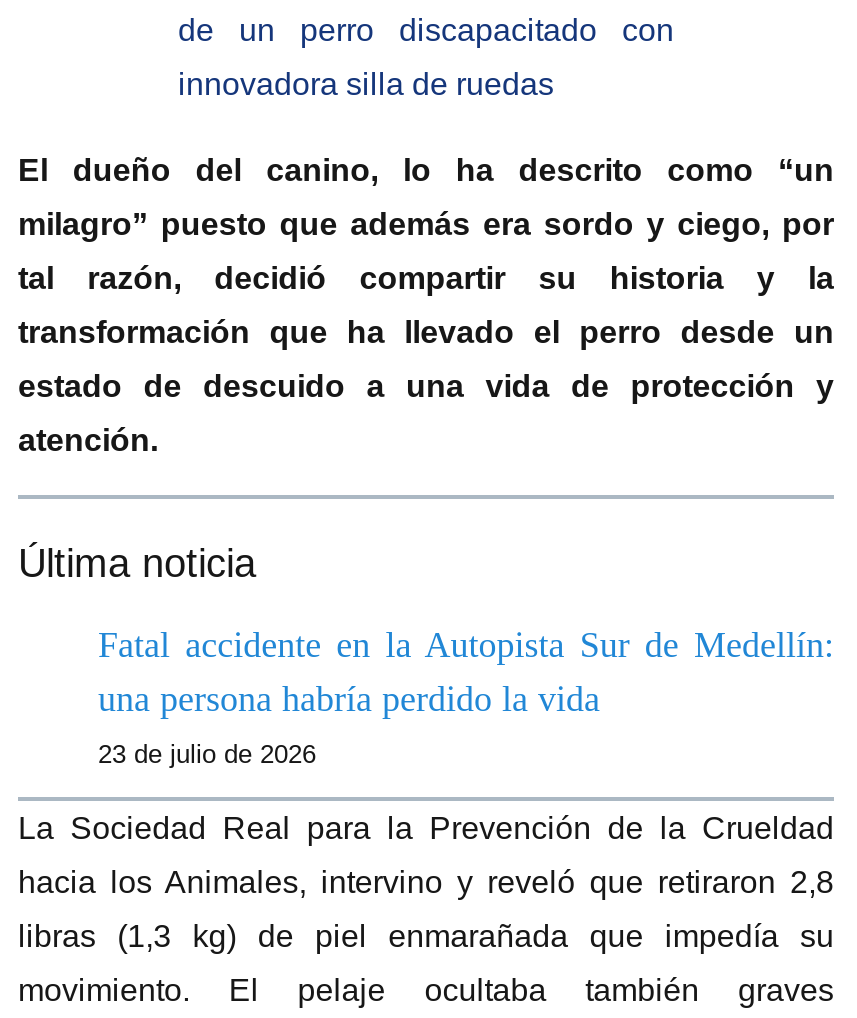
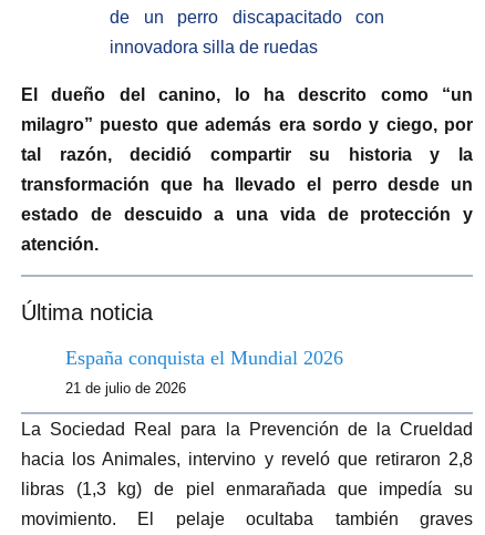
[98,625,834,719] Fatal accidente en la Autopista Sur de Medellín: | una persona habría perdido la vida -> [65,347,343,369] España conquista el Mundial 2026
[98,739,316,769] 23 de julio de 2026 -> [65,380,186,397] 21 de julio de 2026

